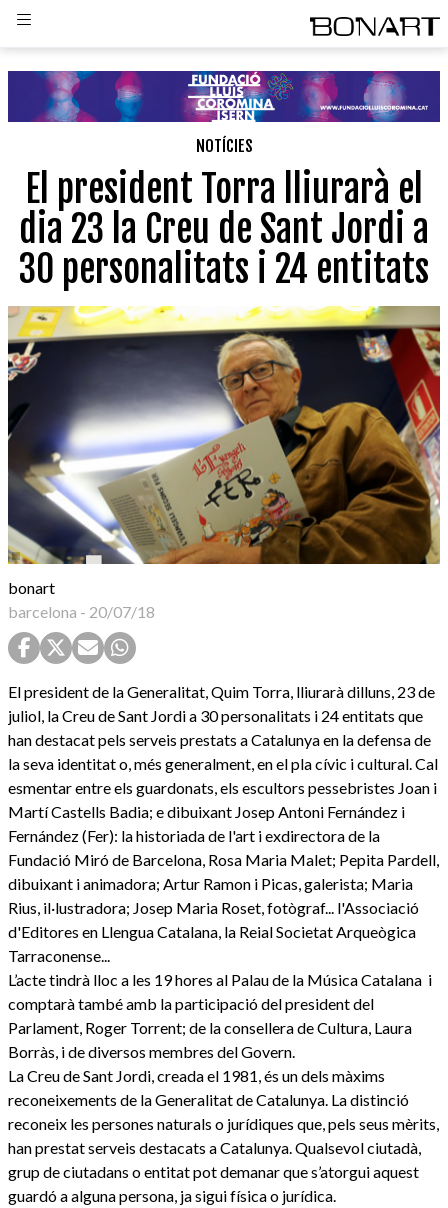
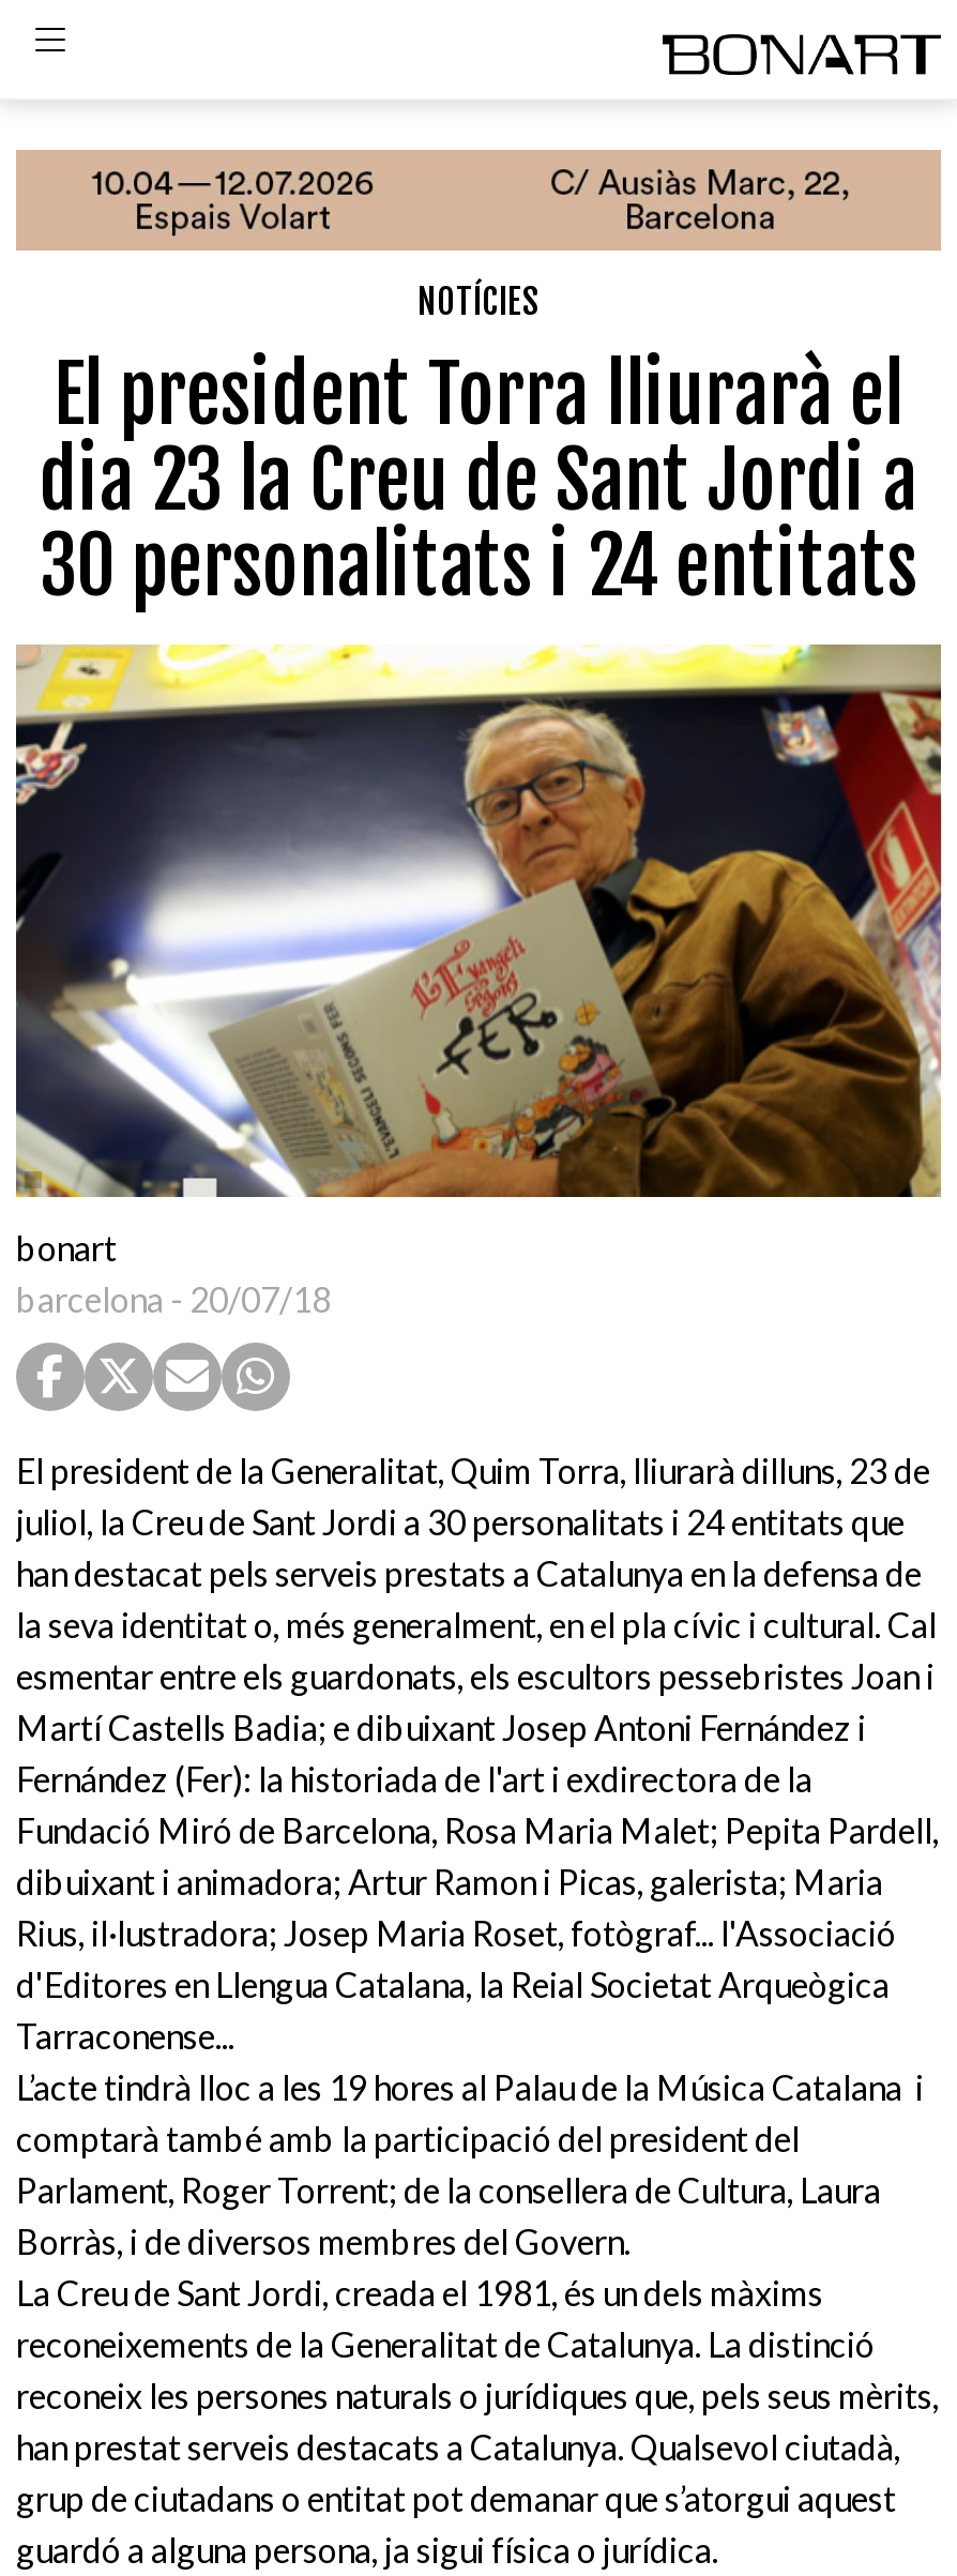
[7,70,441,123] [image] -> [16,150,941,251] [image]

